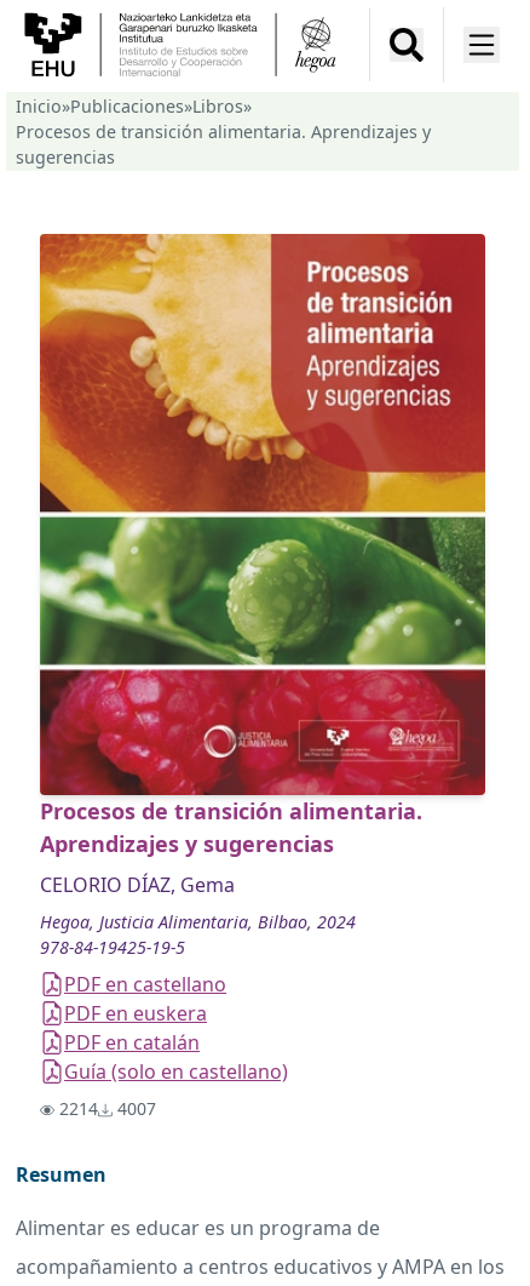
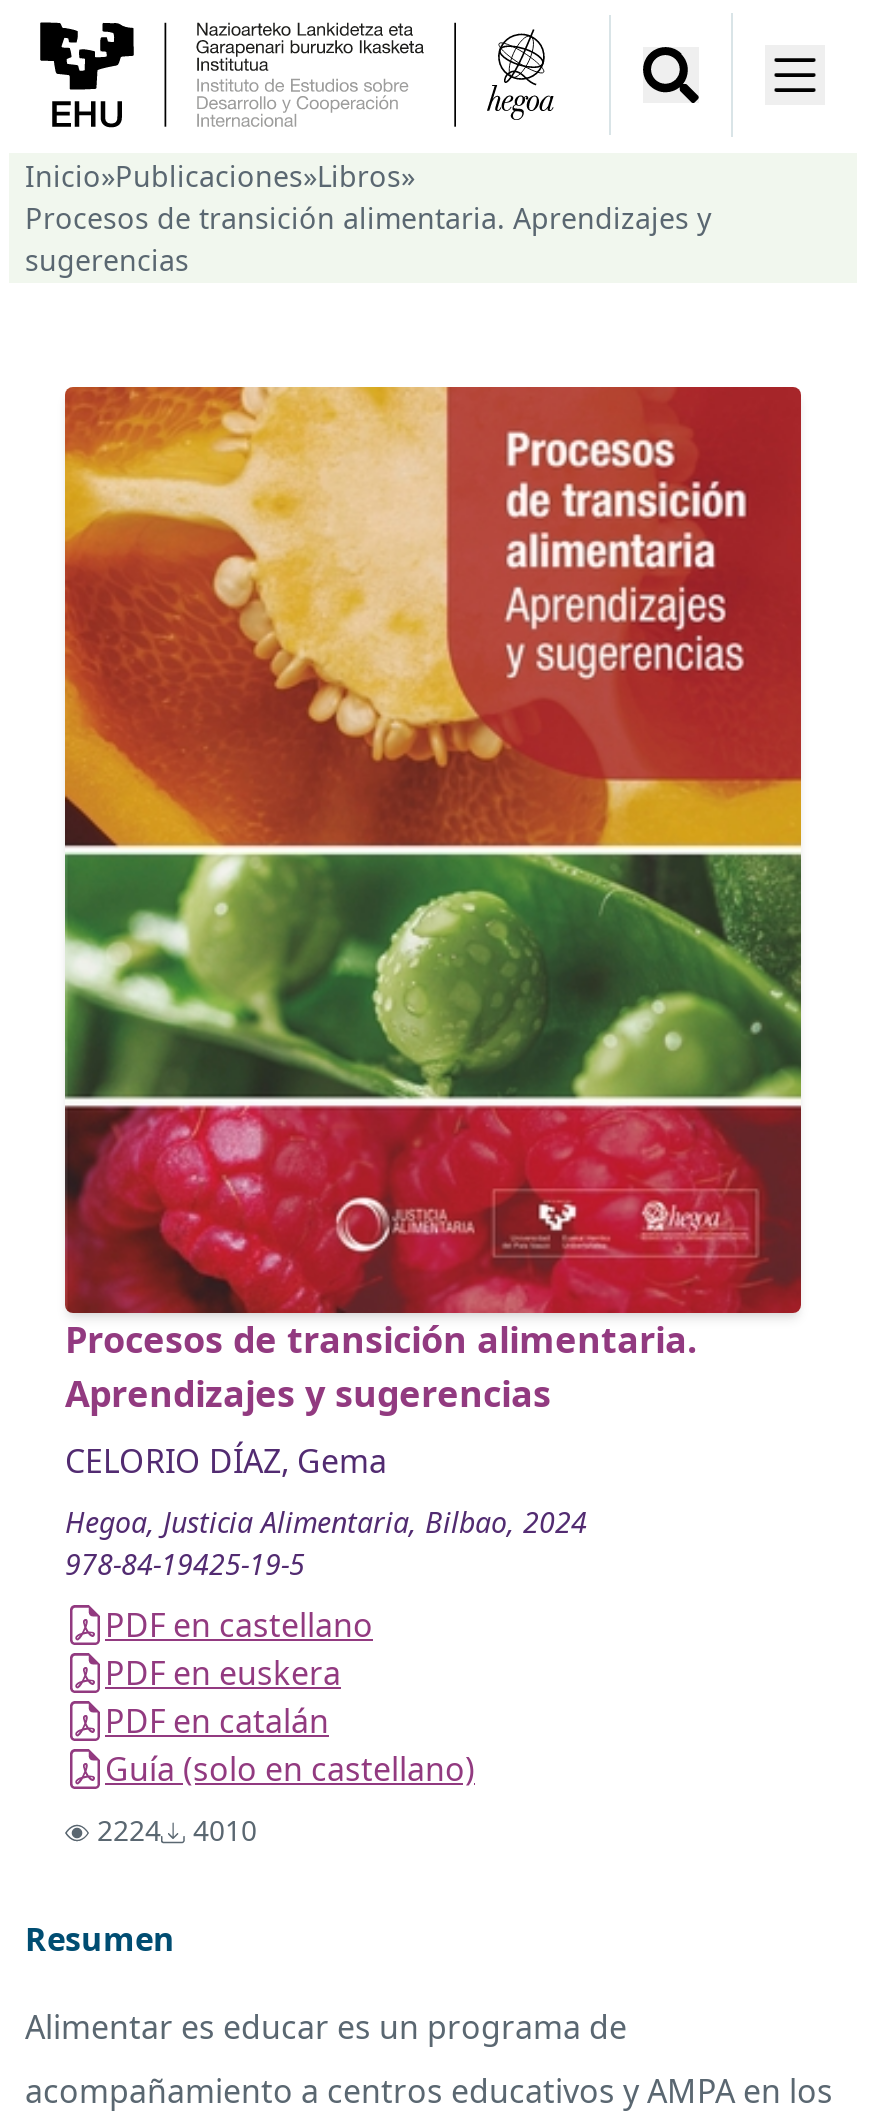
[54,1097,98,1120] 2214 -> [89,1811,161,1849] 2224
[113,1097,156,1120] 4007 -> [185,1811,257,1849] 4010

